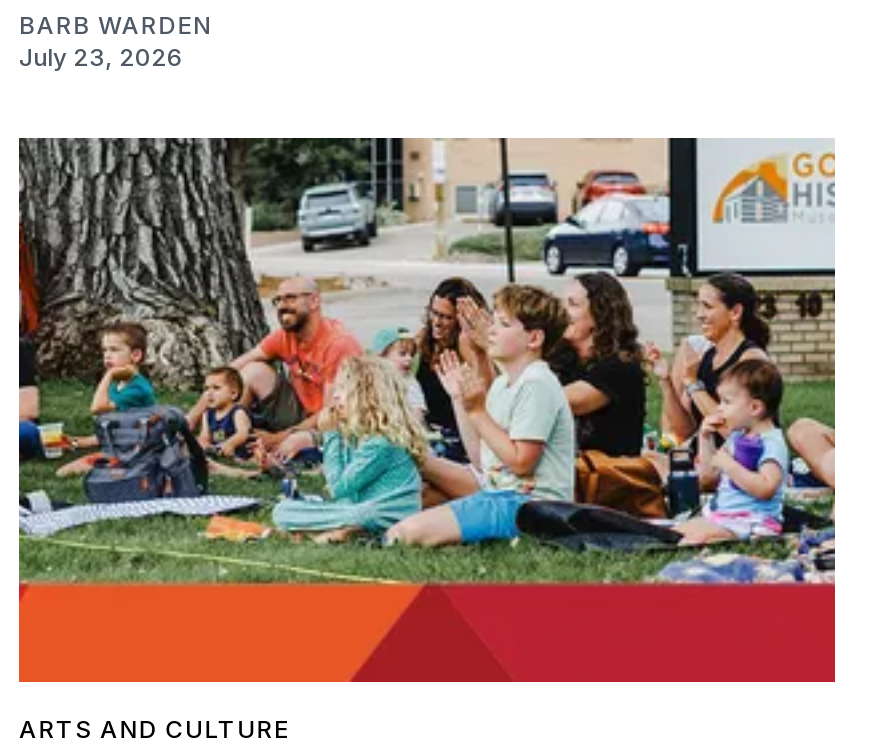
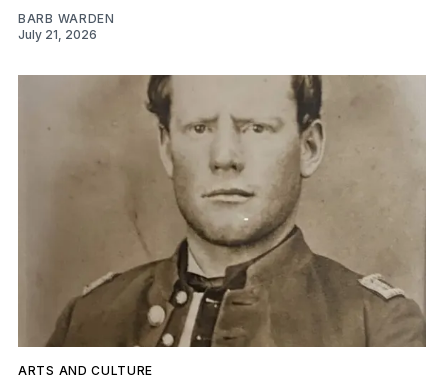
[19,43,183,73] July 23, 2026 -> [18,27,97,42] July 21, 2026
[17,136,835,684] [image] -> [17,74,427,348] [image]

